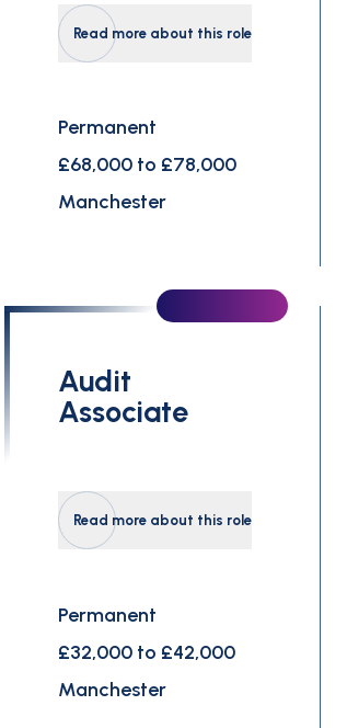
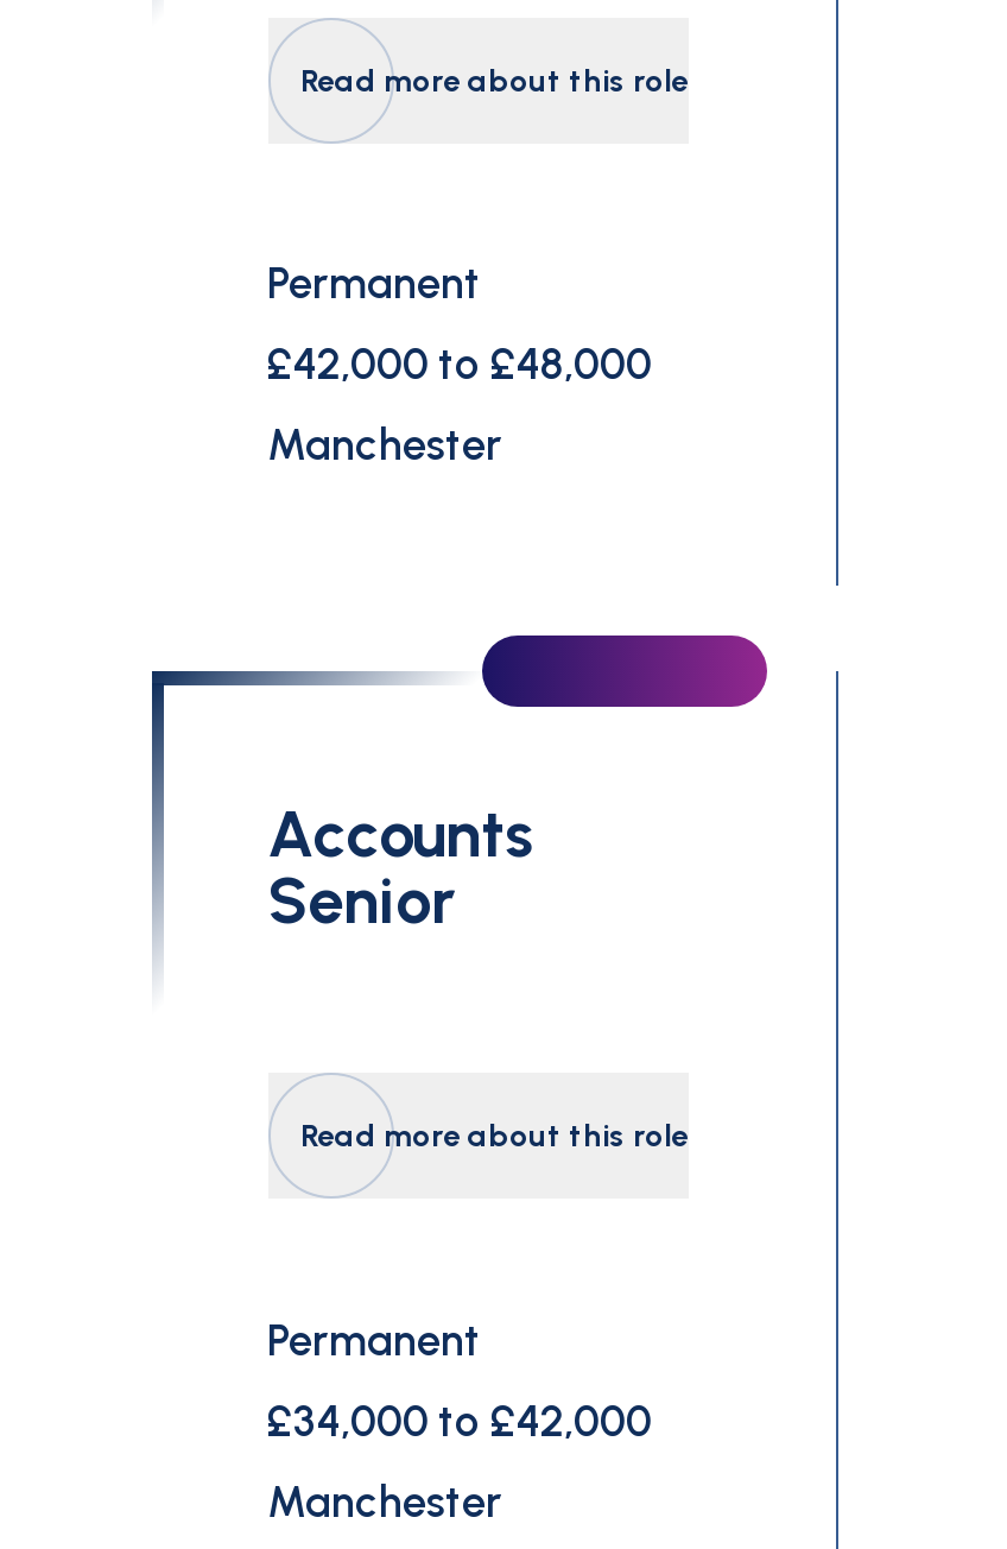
[57,153,236,177] £68,000 to £78,000 -> [267,339,652,391] £42,000 to £48,000
[57,363,188,430] Audit | Associate -> [267,795,533,940] Accounts | Senior
[57,640,235,664] £32,000 to £42,000 -> [267,1396,652,1448] £34,000 to £42,000

